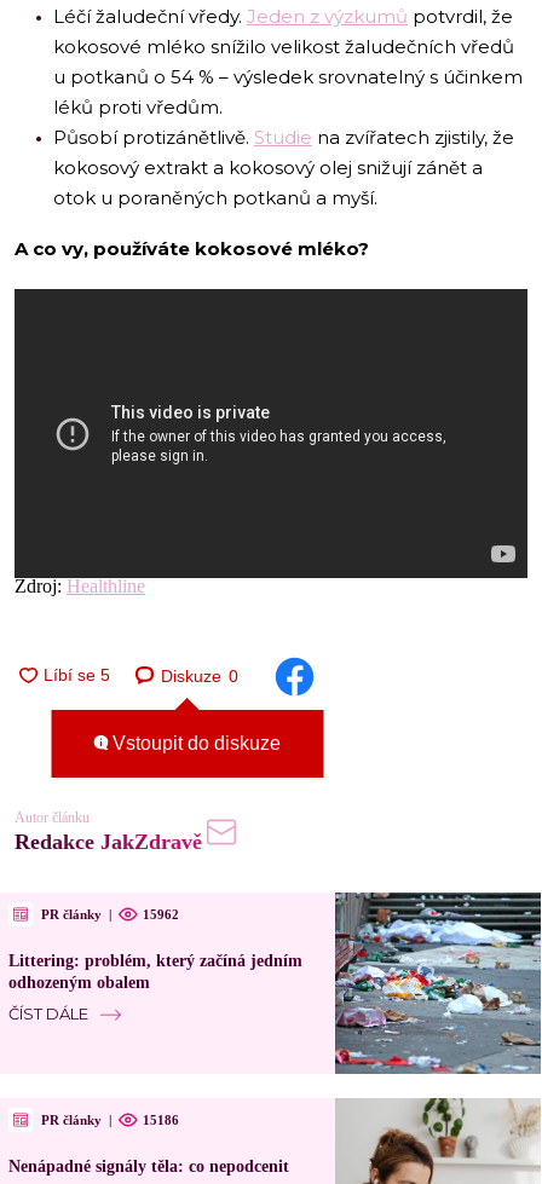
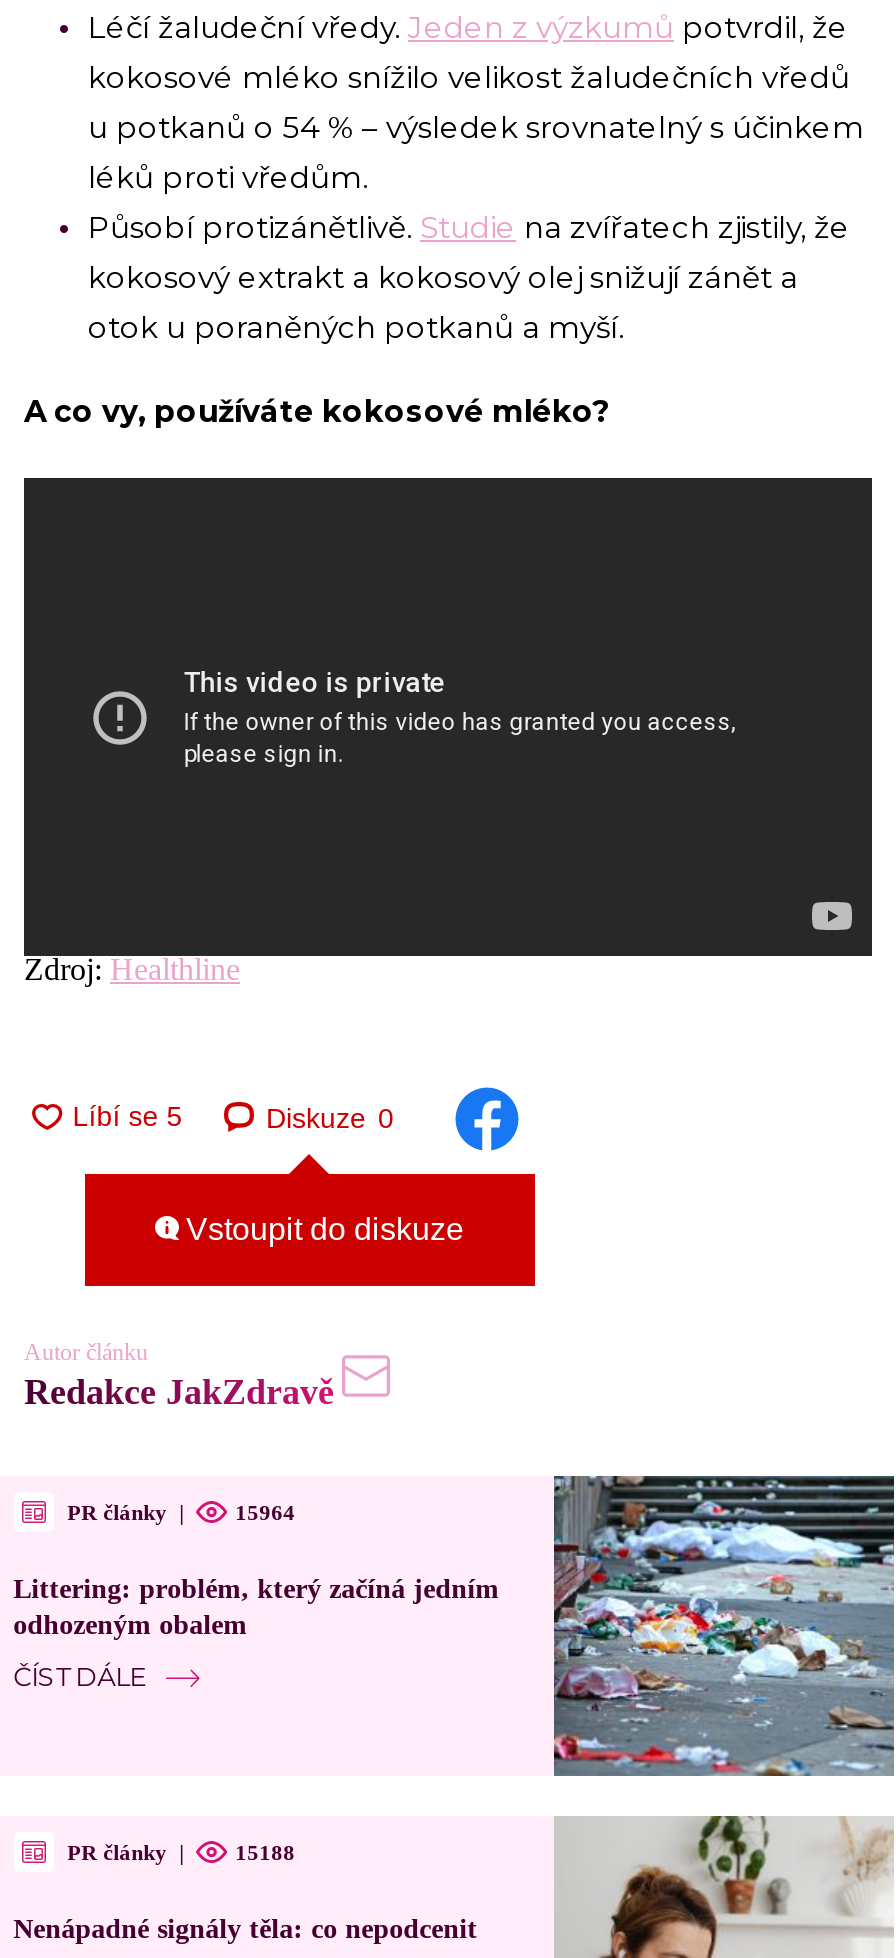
[142,906,179,921] 15962 -> [235,1499,295,1523] 15964
[142,1112,179,1127] 15186 -> [235,1839,295,1863] 15188

